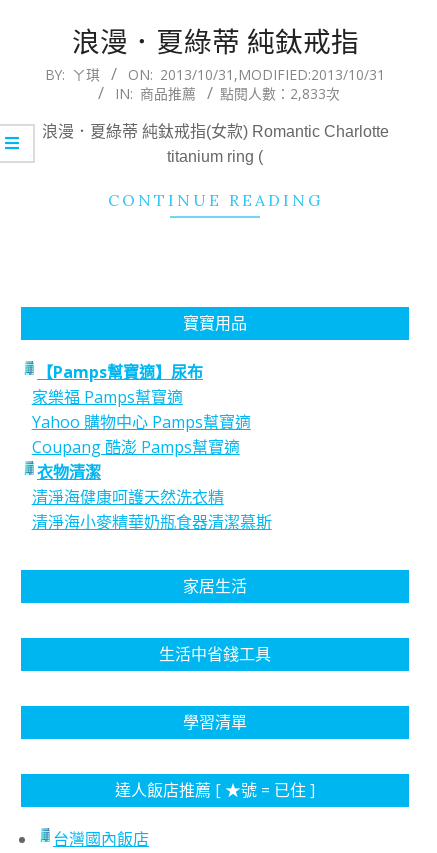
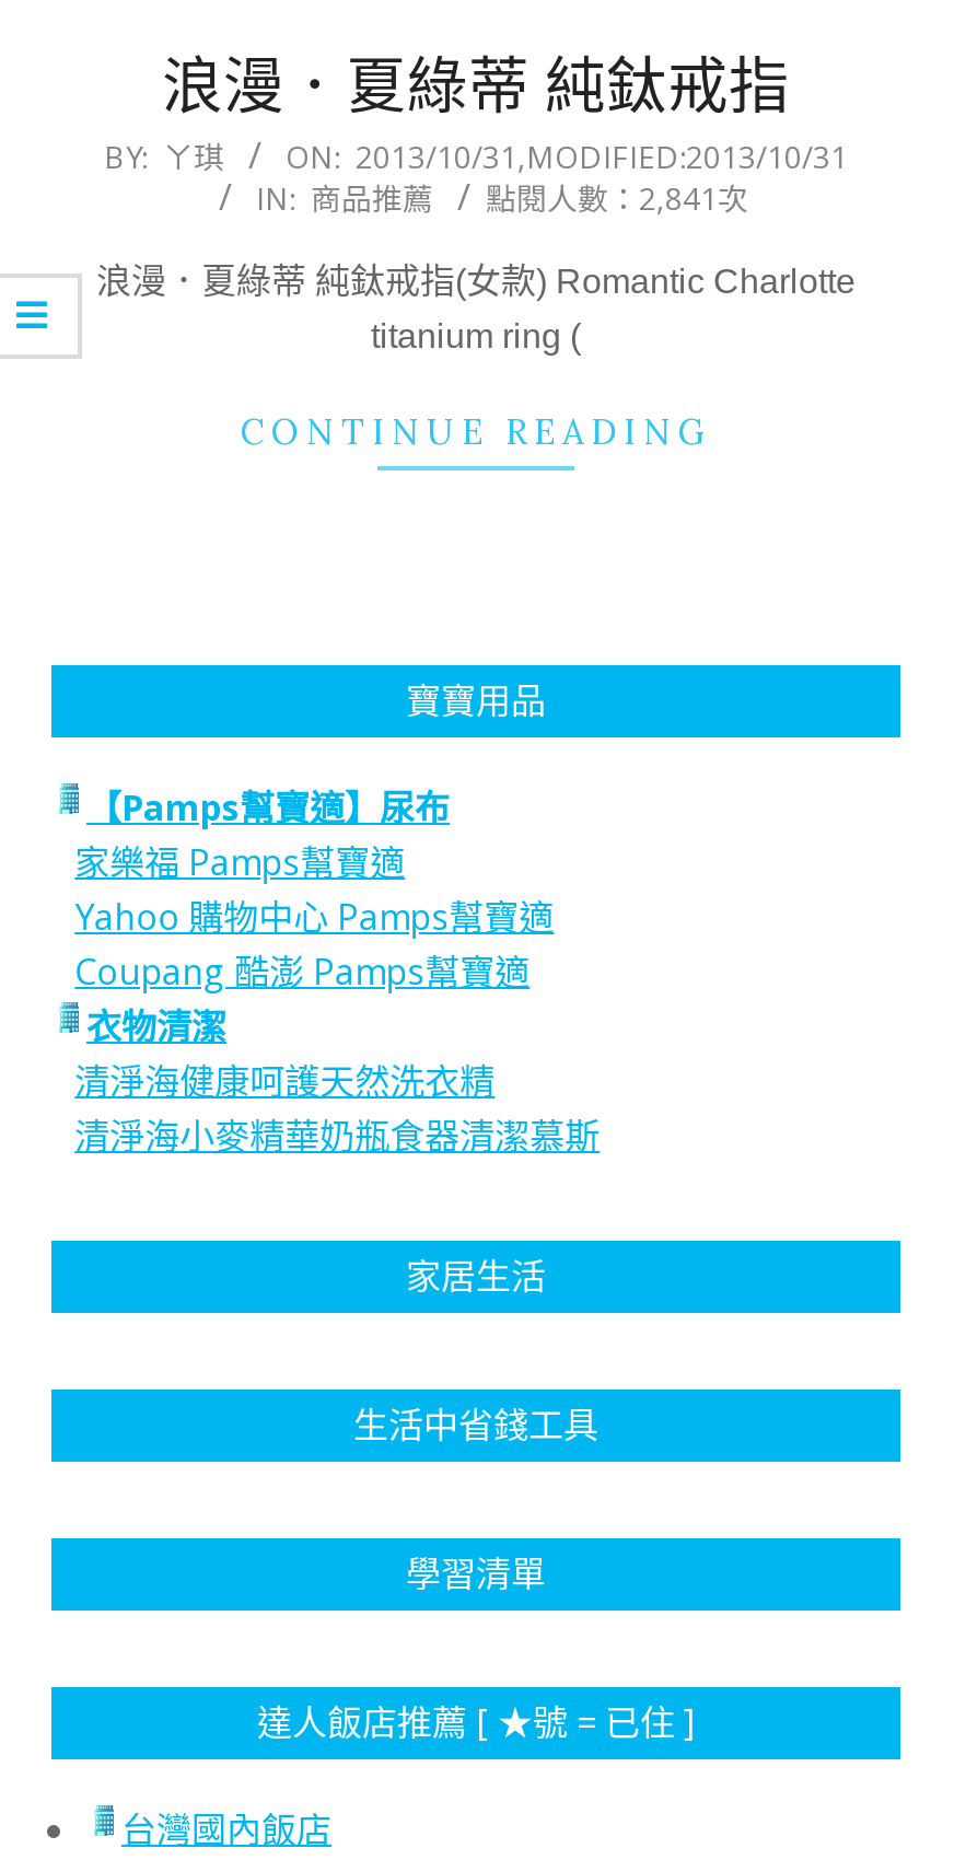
[114,84,339,103] IN: 商品推薦 點閱人數：2,833次 -> [256,177,748,218] IN: 商品推薦 點閱人數：2,841次

